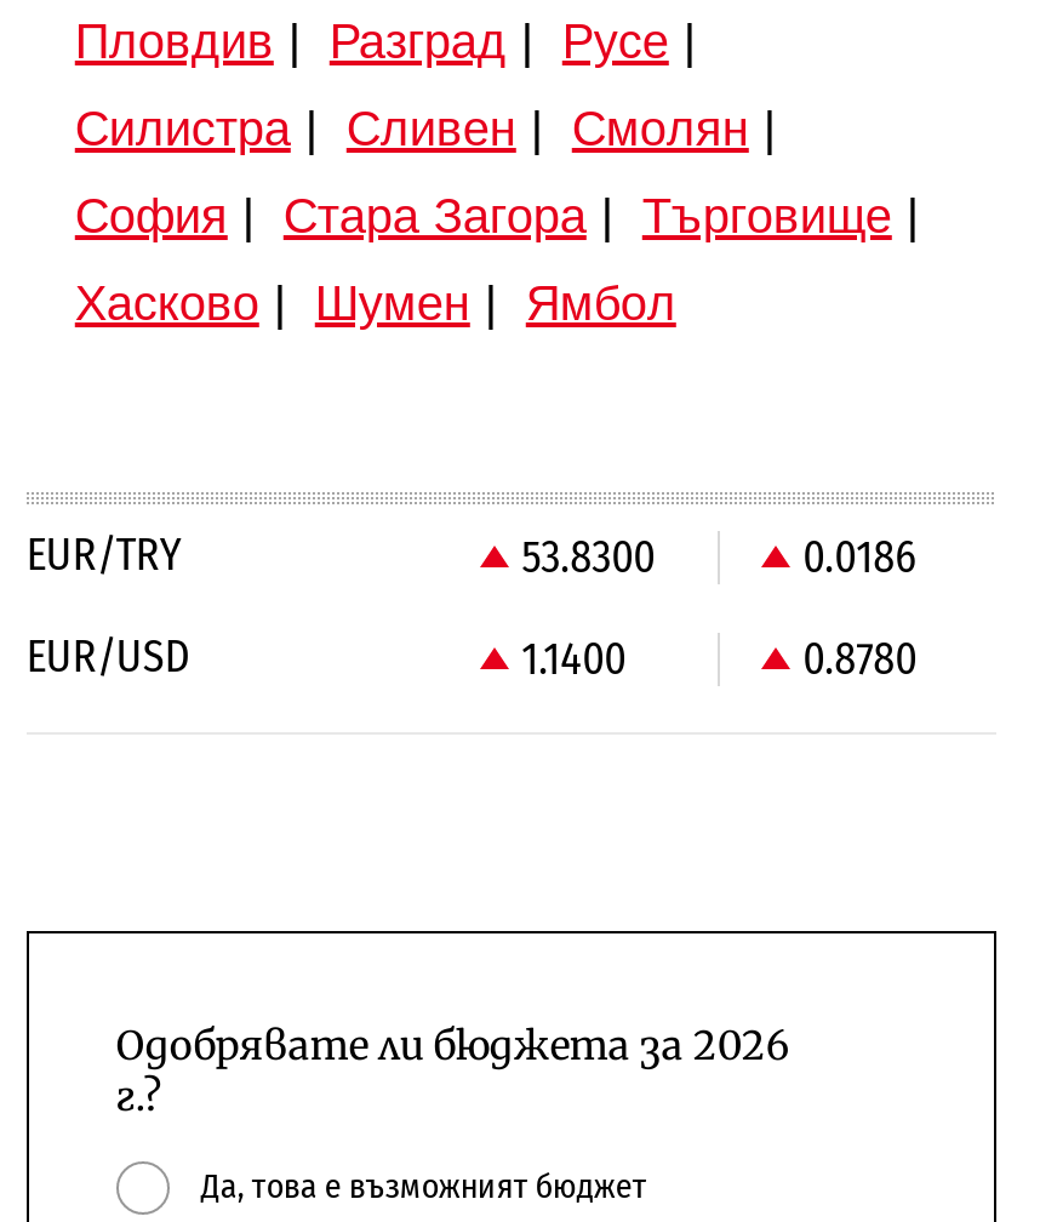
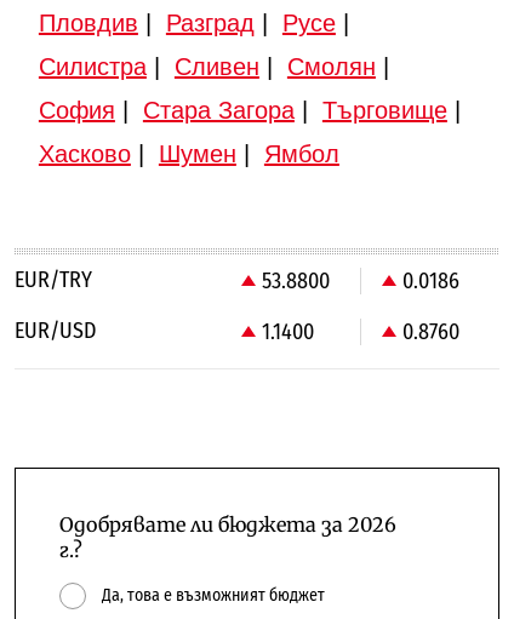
[521,531,655,584] 53.8300 -> [262,268,330,294] 53.8800
[803,633,917,686] 0.8780 -> [403,318,460,345] 0.8760

